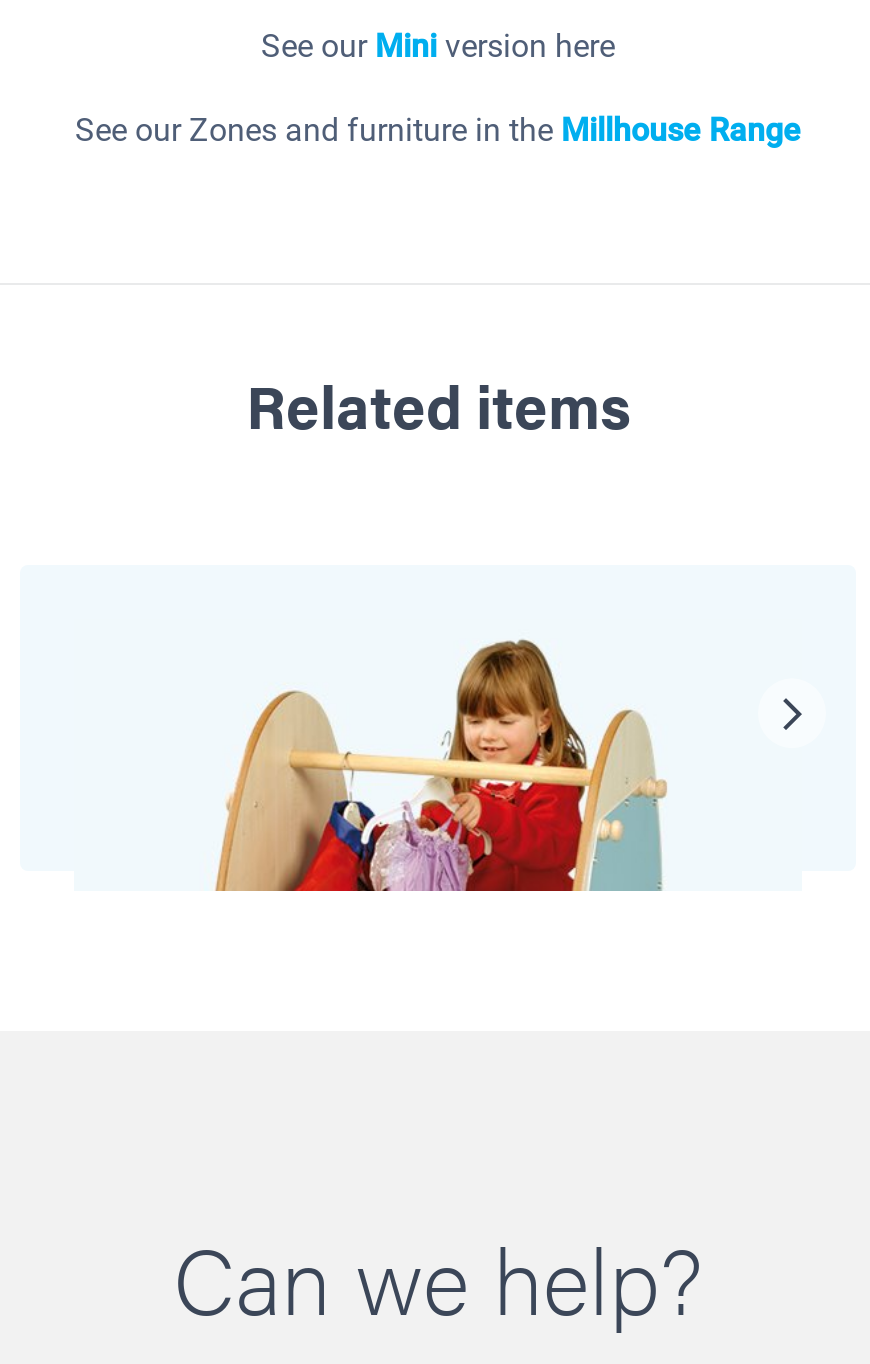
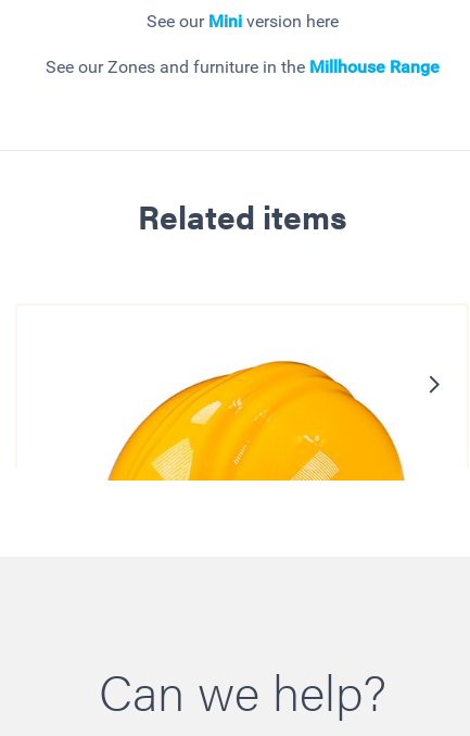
[192,637,736,893] [image] -> [107,344,405,482] [image]

